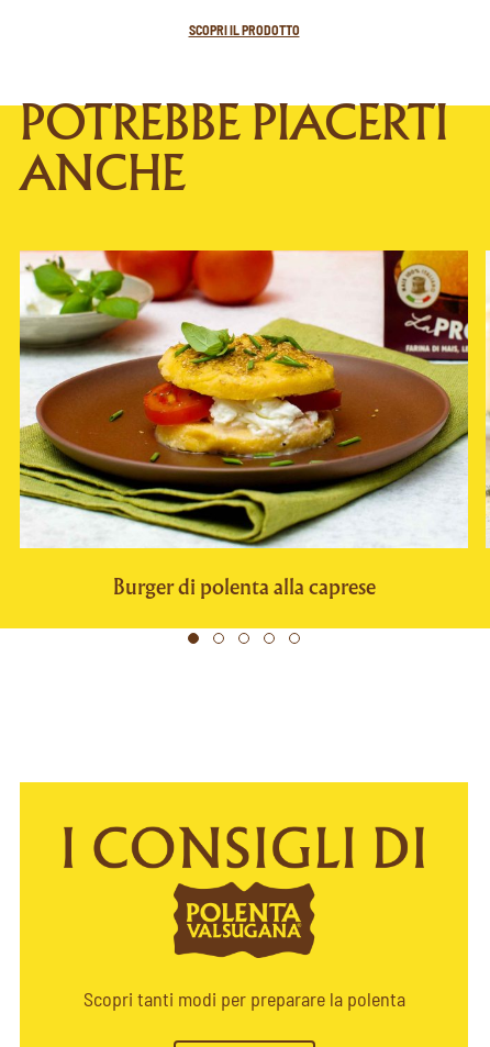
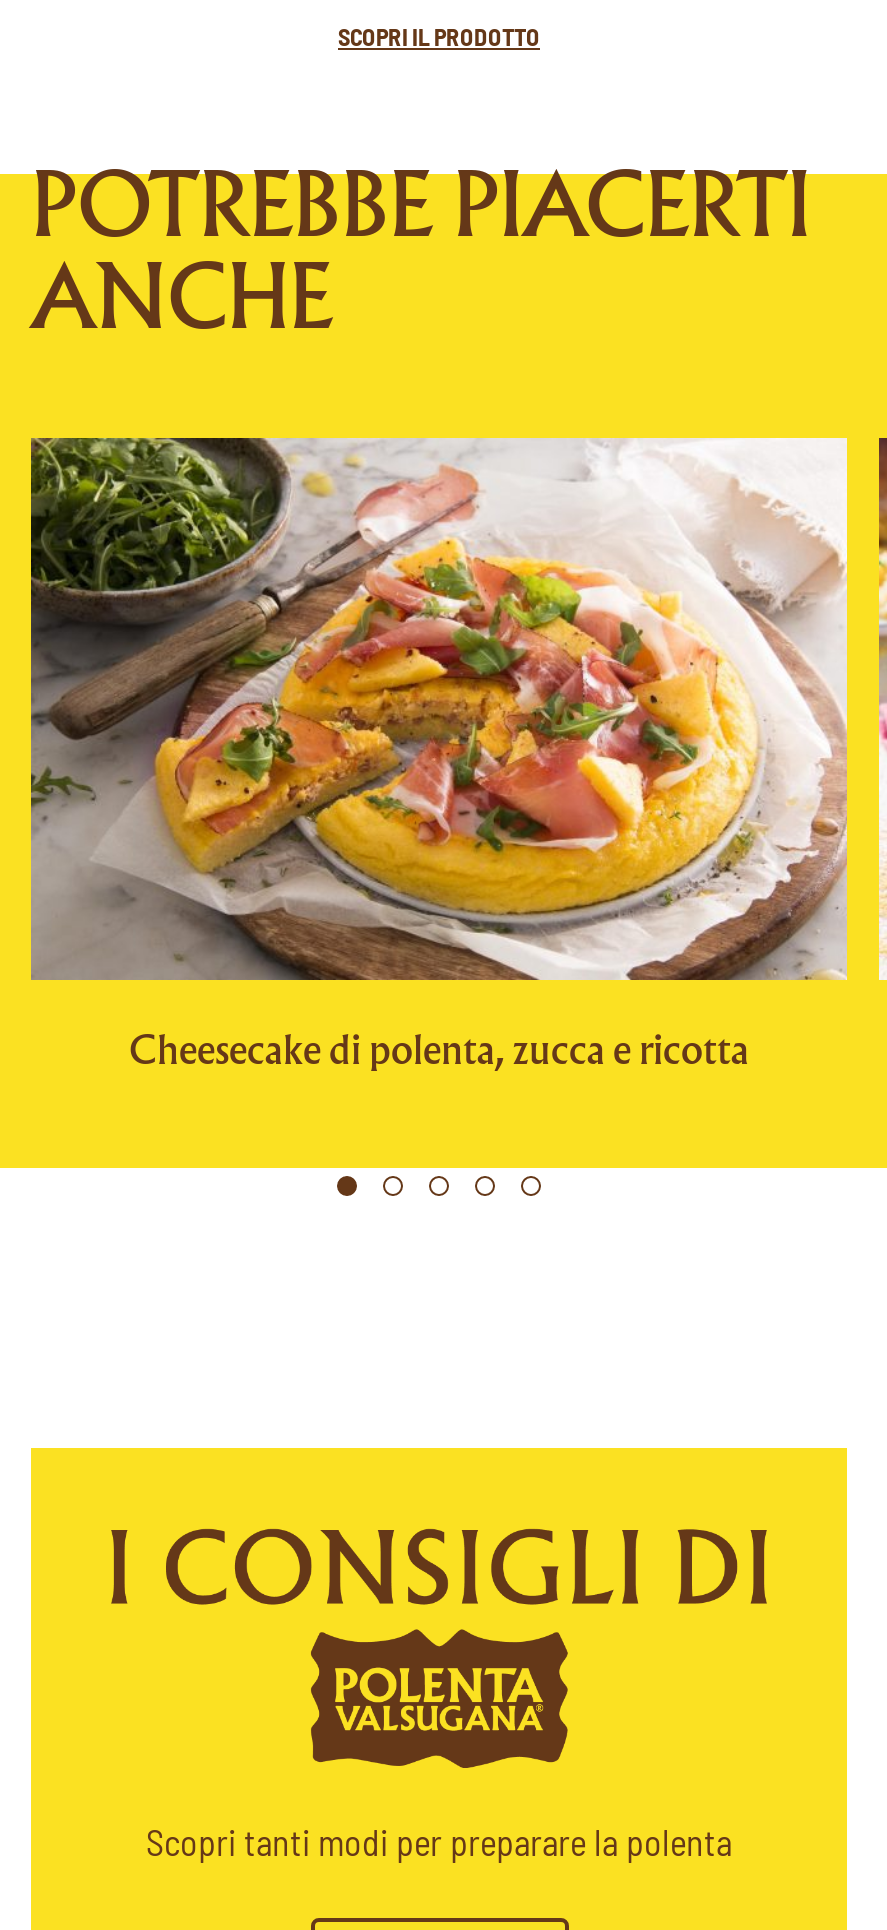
[19,249,469,600] [image] | Burger di polenta alla caprese -> [29,436,849,1074] [image] | Cheesecake di polenta, zucca e ricotta

